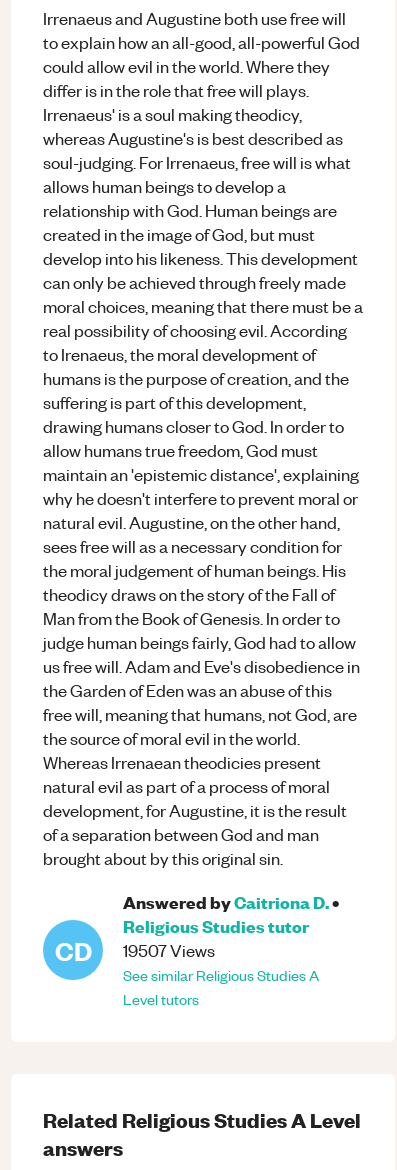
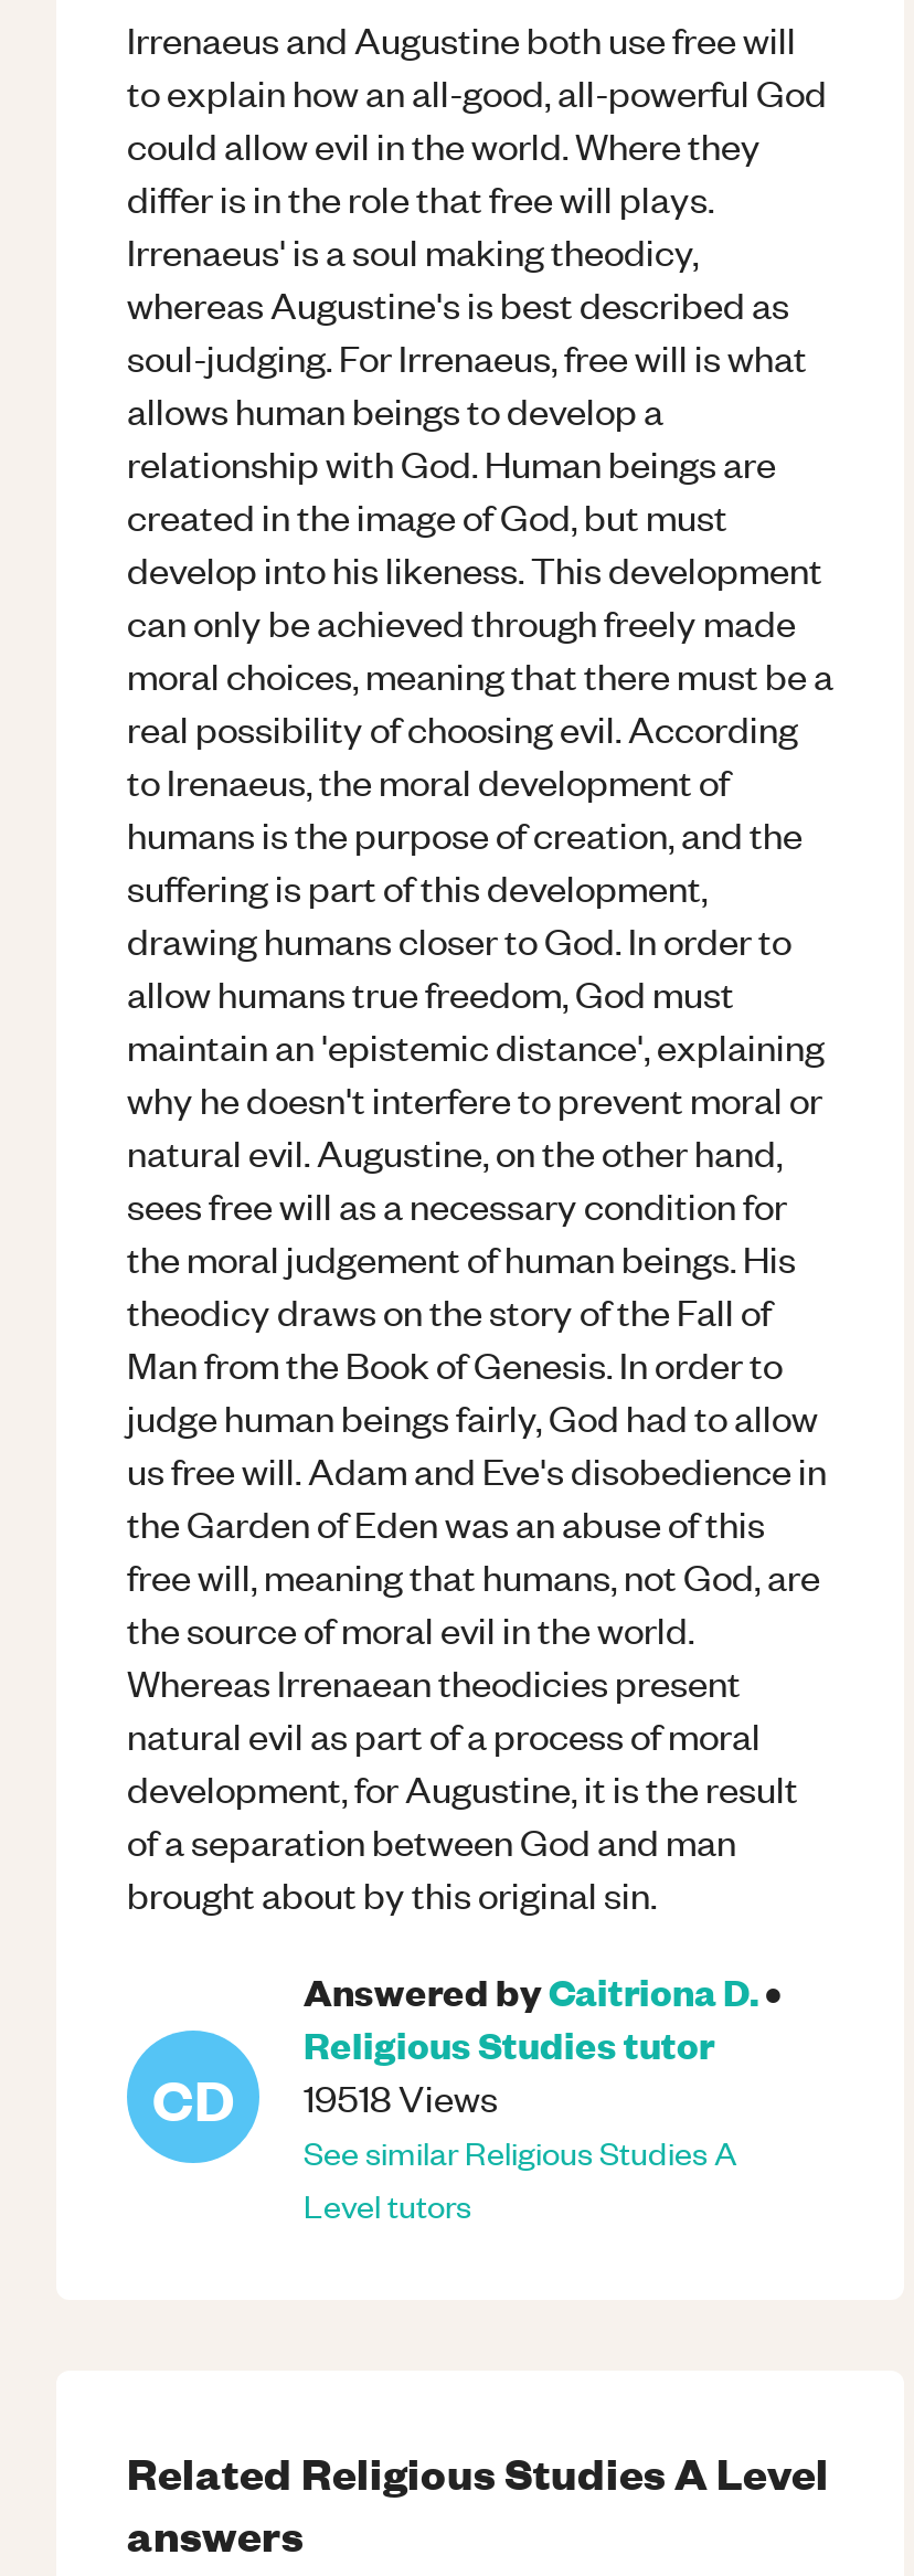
[54,934,215,966] CD 19507 Views -> [152,2061,498,2132] CD 19518 Views

